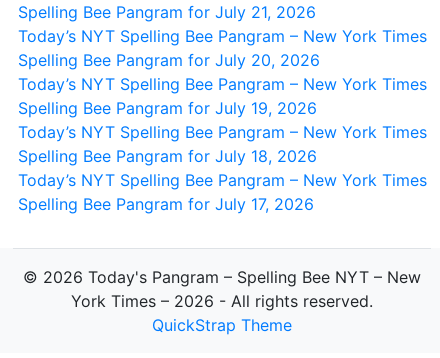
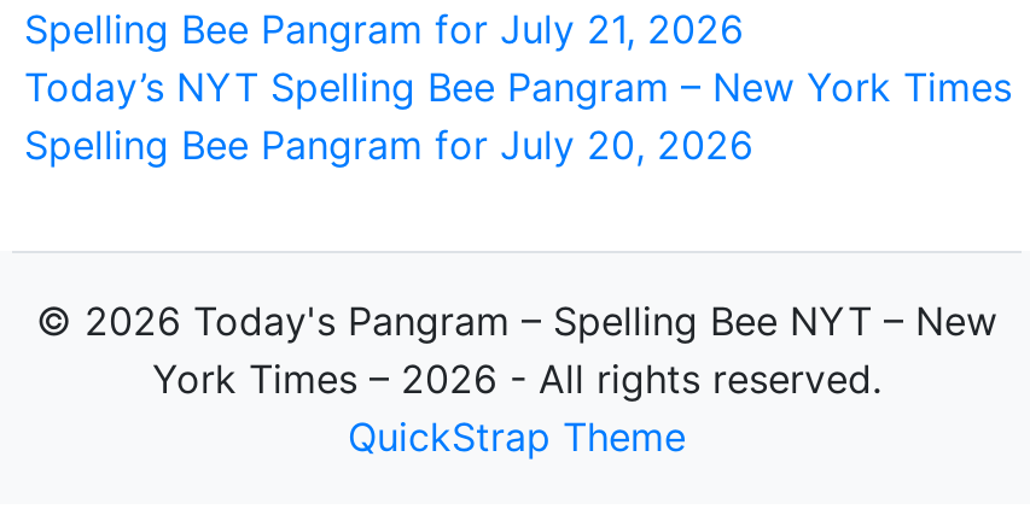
[18,74,427,214] Today’s NYT Spelling Bee Pangram – New York Times | Spelling Bee Pangram for July 19, 2026 | Today’s NYT Spelling Bee Pangram – New York Times | Spelling Bee Pangram for July 18, 2026 | Today’s NYT Spelling Bee Pangram – New York Times | Spelling Bee Pangram for July 17, 2026 -> none

